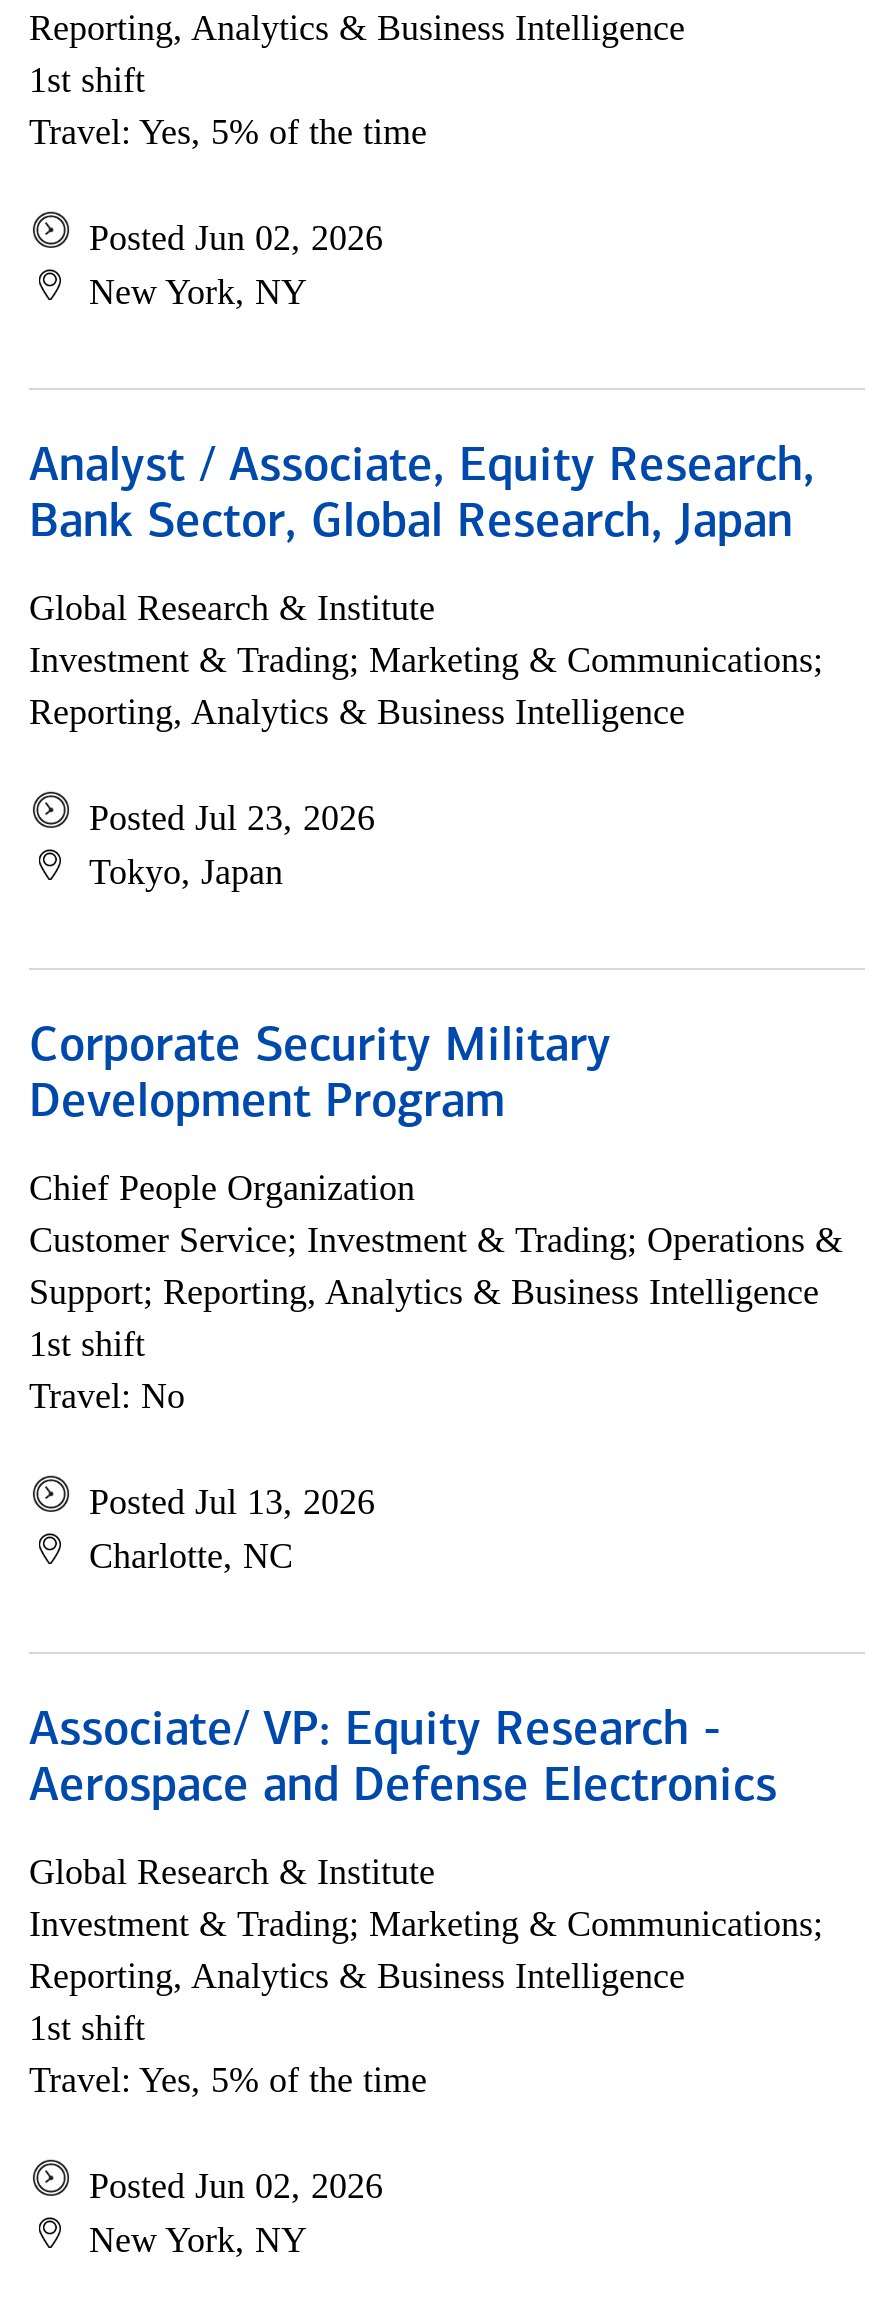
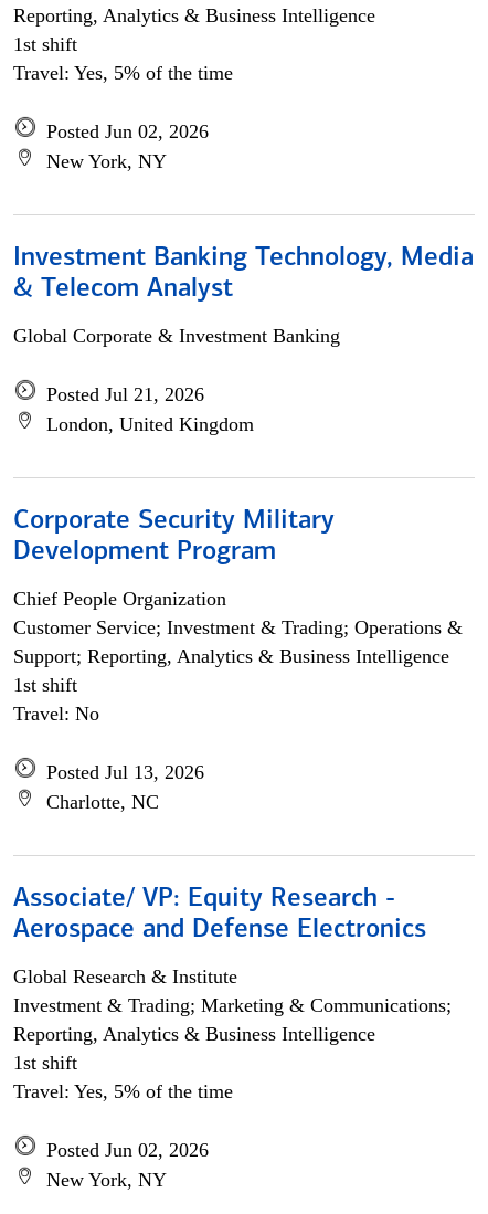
[29,444,815,548] Analyst / Associate, Equity Research, | Bank Sector, Global Research, Japan -> [13,245,474,303] Investment Banking Technology, Media | & Telecom Analyst
[29,588,823,732] Global Research & Institute | Investment & Trading; Marketing & Communications; | Reporting, Analytics & Business Intelligence -> [13,325,340,347] Global Corporate & Investment Banking
[89,798,375,892] Posted Jul 23, 2026 | Tokyo, Japan -> [46,383,254,435] Posted Jul 21, 2026 | London, United Kingdom

